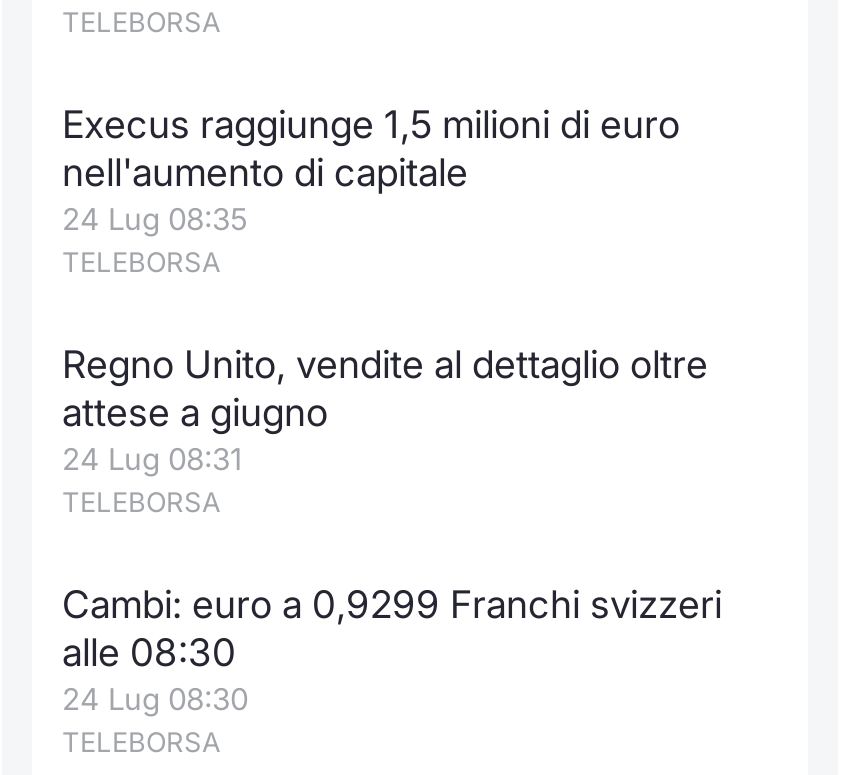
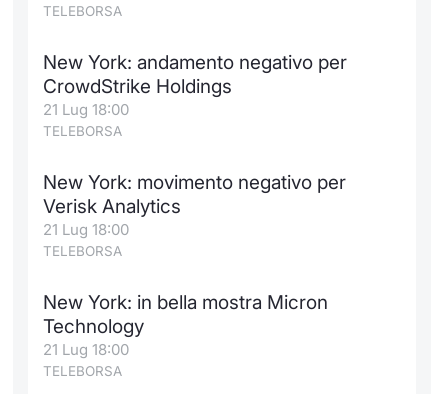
[62,102,680,238] Execus raggiunge 1,5 milioni di euro | nell'aumento di capitale | 24 Lug 08:35 -> [43,51,347,119] New York: andamento negativo per | CrowdStrike Holdings | 21 Lug 18:00
[62,342,708,478] Regno Unito, vendite al dettaglio oltre | attese a giugno | 24 Lug 08:31 -> [43,171,346,239] New York: movimento negativo per | Verisk Analytics | 21 Lug 18:00
[62,582,722,718] Cambi: euro a 0,9299 Franchi svizzeri | alle 08:30 | 24 Lug 08:30 -> [43,291,328,359] New York: in bella mostra Micron | Technology | 21 Lug 18:00

